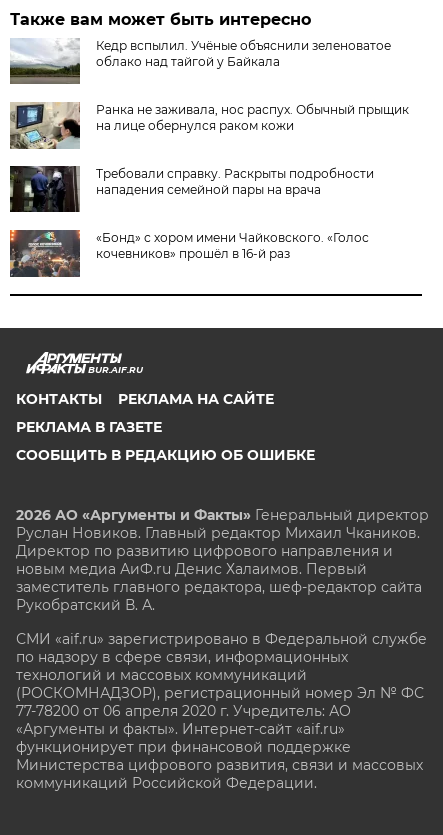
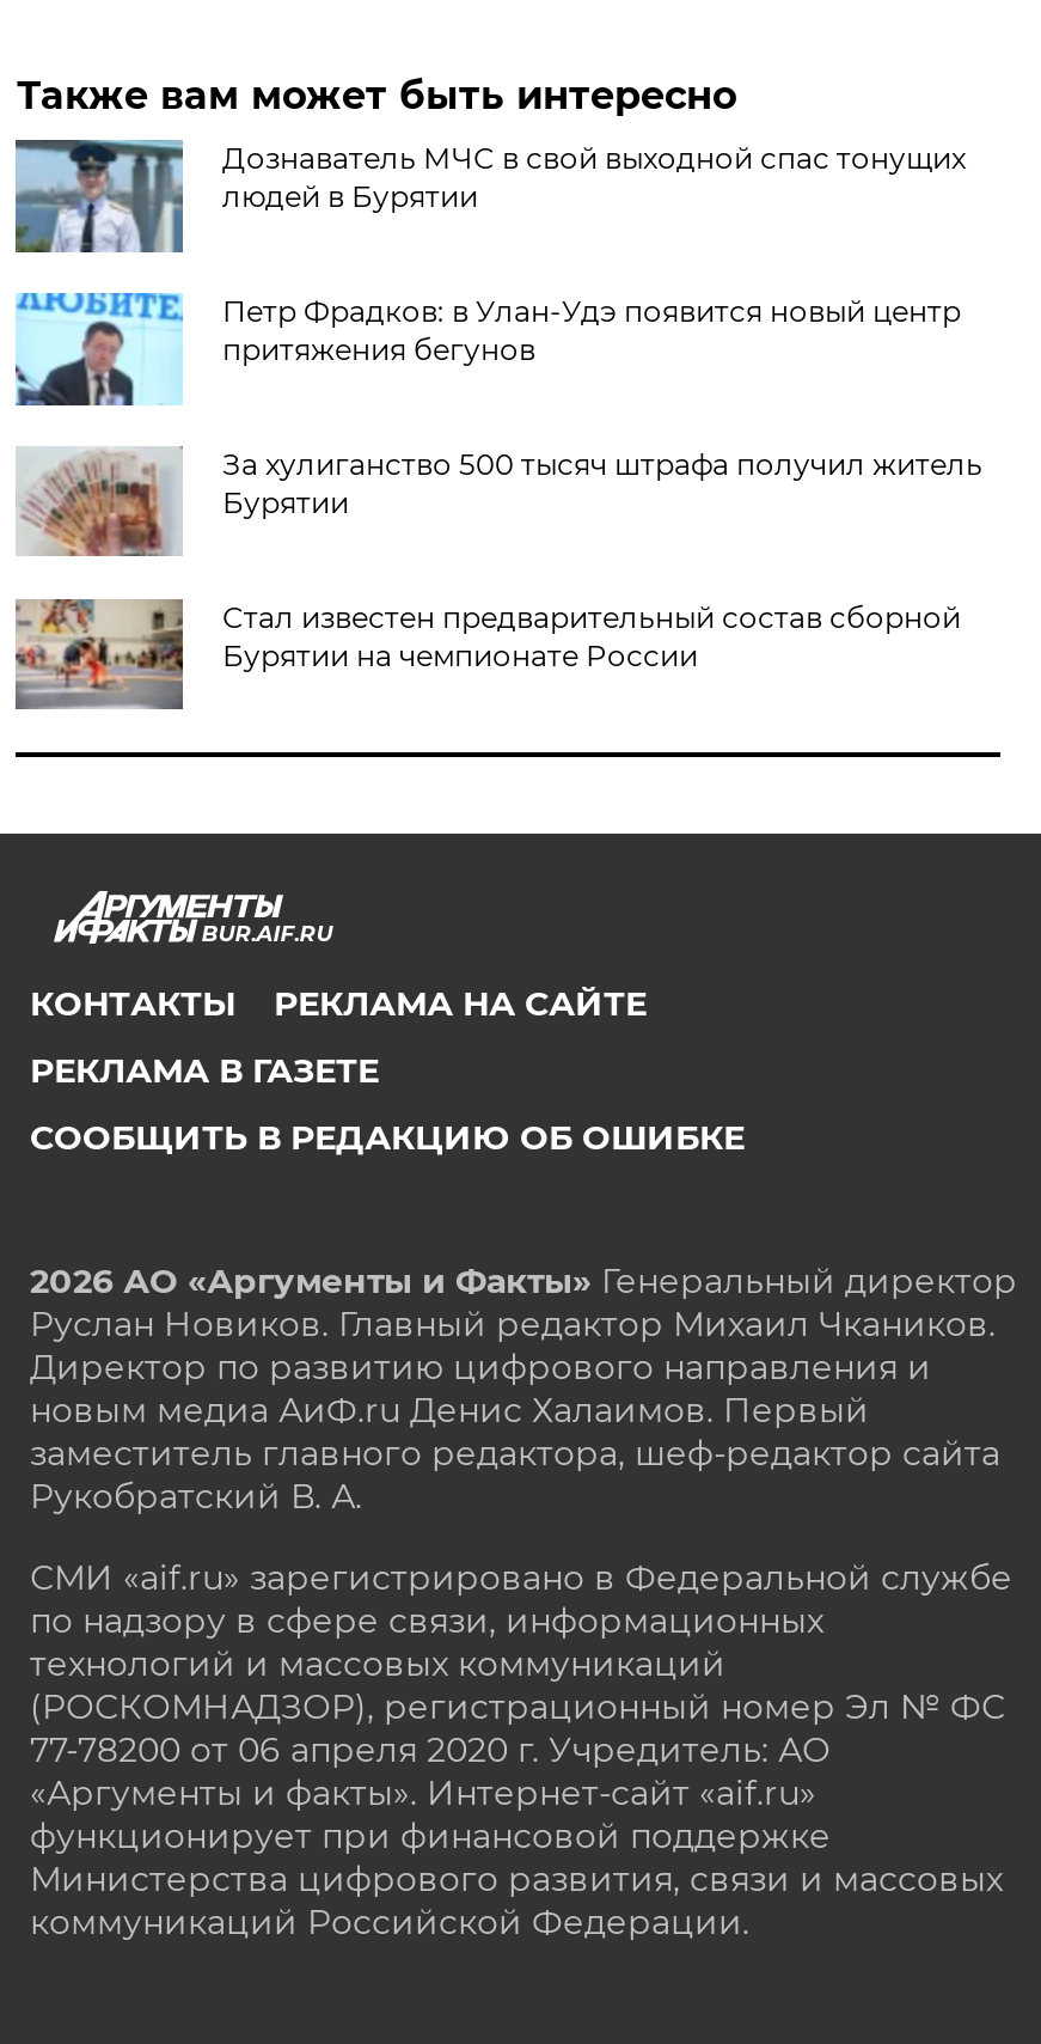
[9,38,391,85] [image] | Кедр вспылил. Учёные объяснили зеленоватое | облако над тайгой у Байкала -> [13,138,965,252] [image] | Дознаватель МЧС в свой выходной спас тонущих | людей в Бурятии
[9,101,409,150] [image] | Ранка не заживала, нос распух. Обычный прыщик | на лице обернулся раком кожи -> [16,291,961,408] [image] | Петр Фрадков: в Улан-Удэ появится новый центр | притяжения бегунов
[9,165,374,213] [image] | Требовали справку. Раскрыты подробности | нападения семейной пары на врача -> [16,446,982,559] [image] | За хулиганство 500 тысяч штрафа получил житель | Бурятии
[9,230,369,278] [image] | «Бонд» с хором имени Чайковского. «Голос | кочевников» прошёл в 16-й раз -> [13,597,961,712] [image] | Стал известен предварительный состав сборной | Бурятии на чемпионате России

